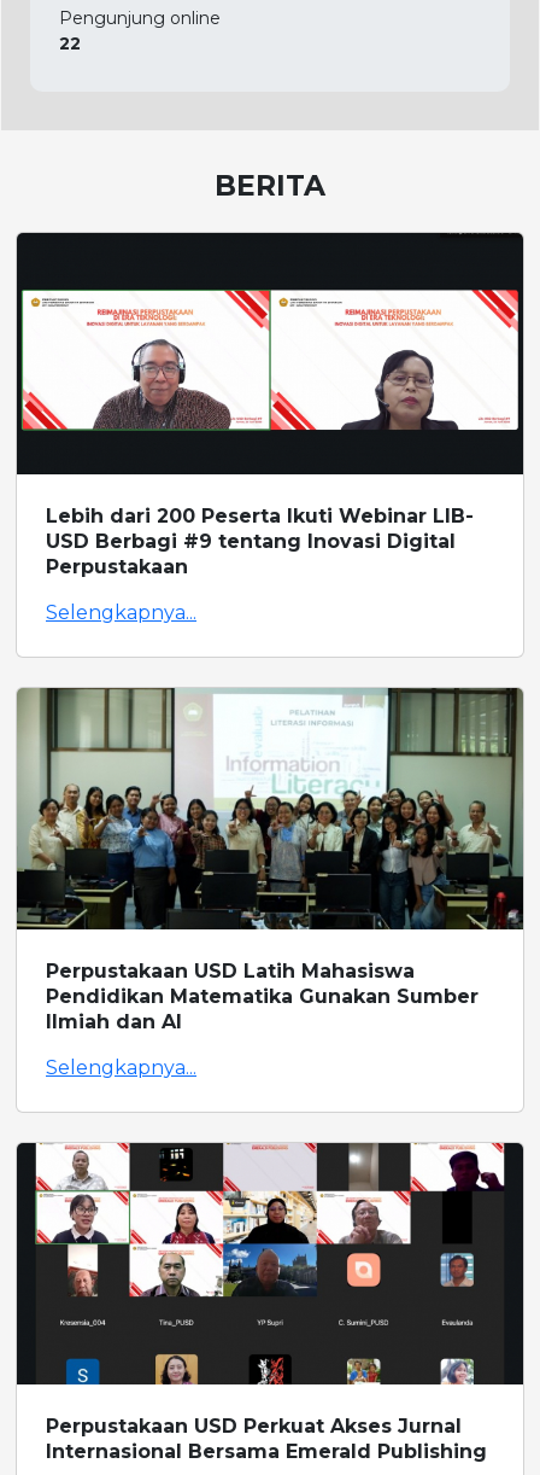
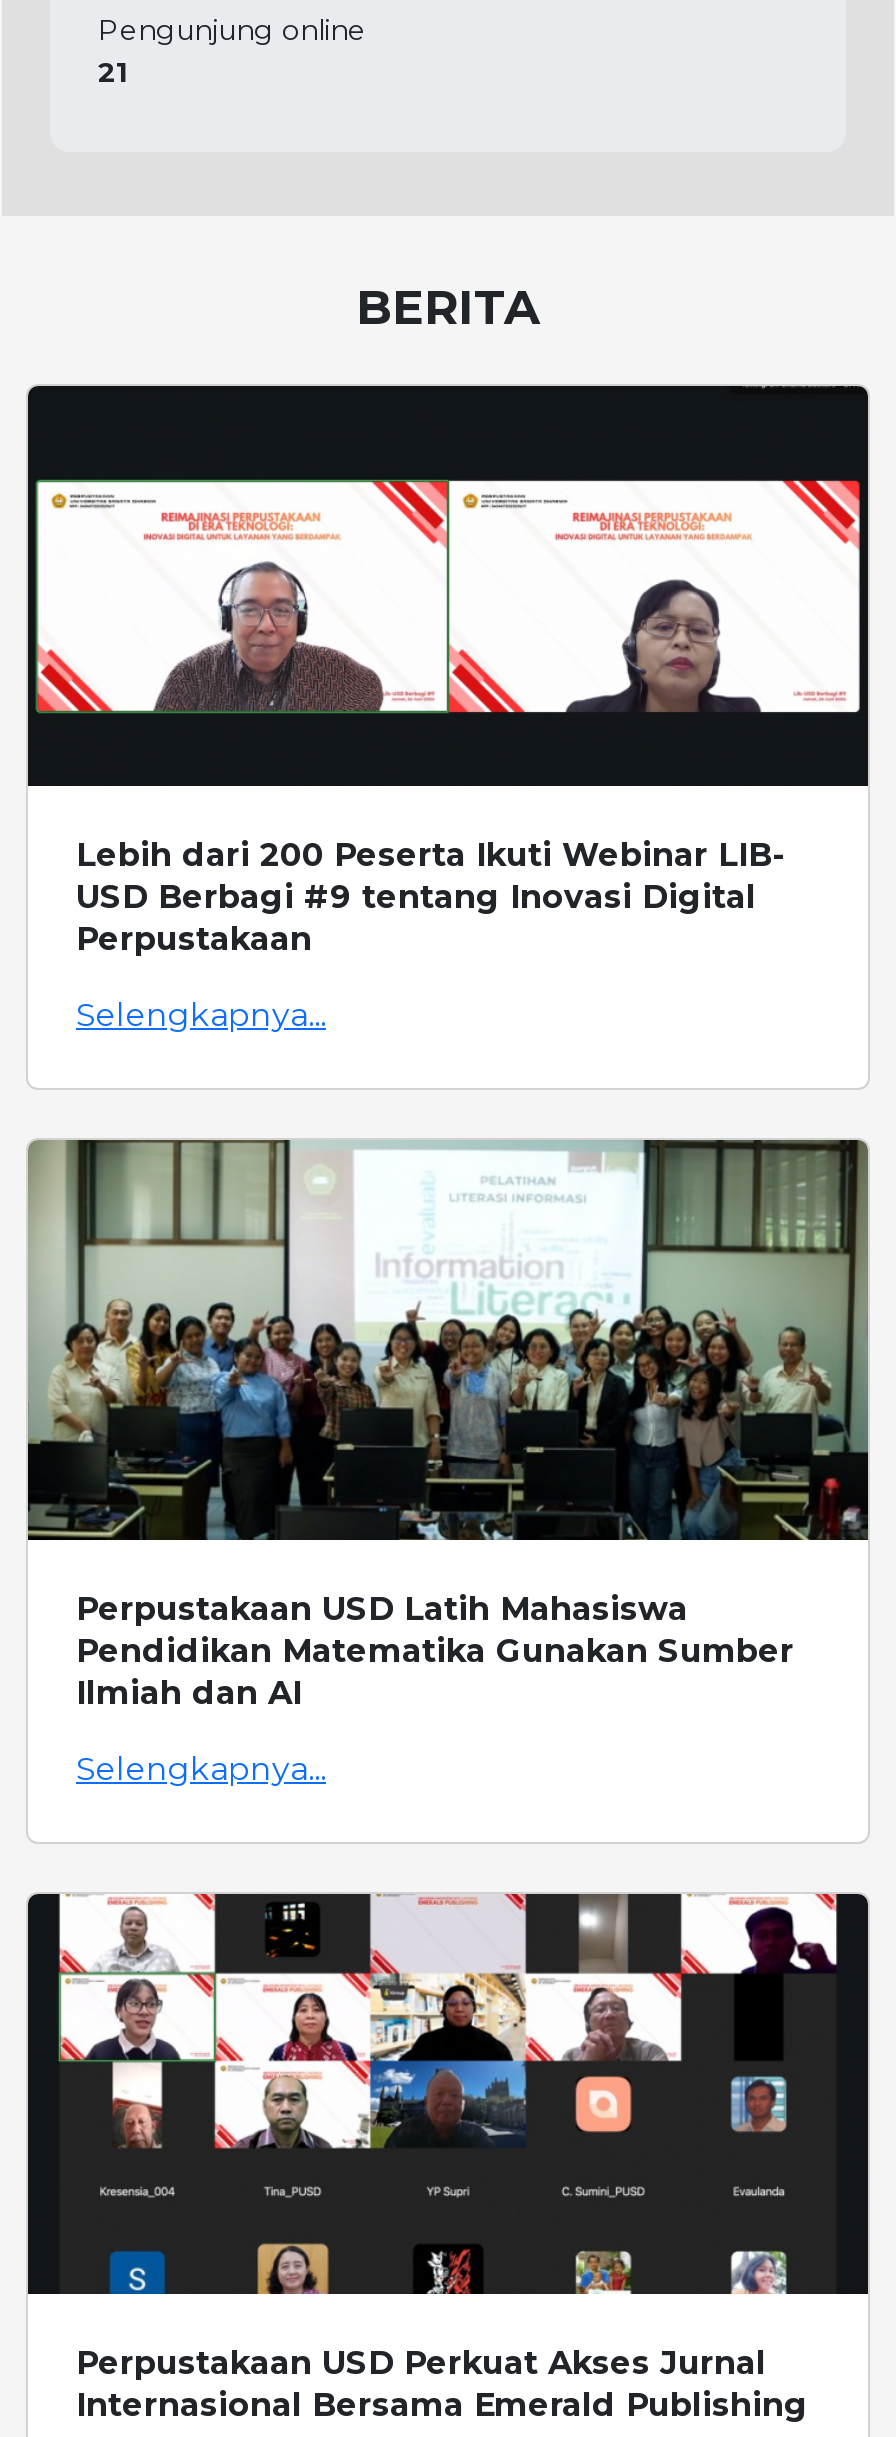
[59,33,81,55] 22 -> [98,55,128,91] 21

